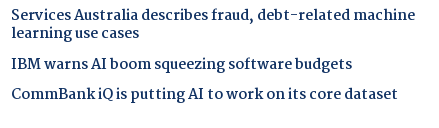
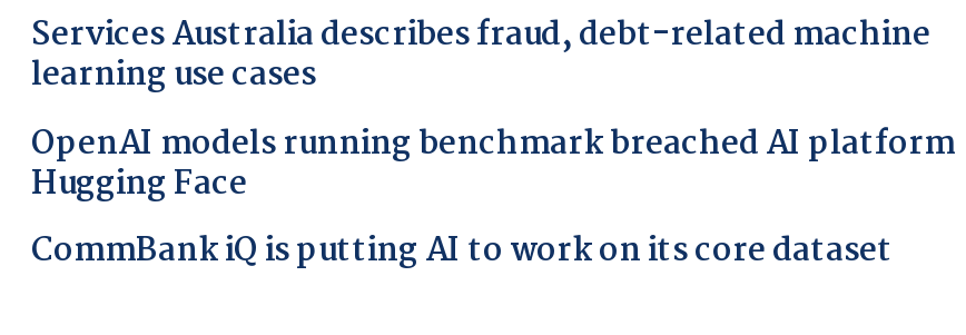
[11,53,352,77] IBM warns AI boom squeezing software budgets -> [31,117,955,211] OpenAI models running benchmark breached AI platform | Hugging Face

